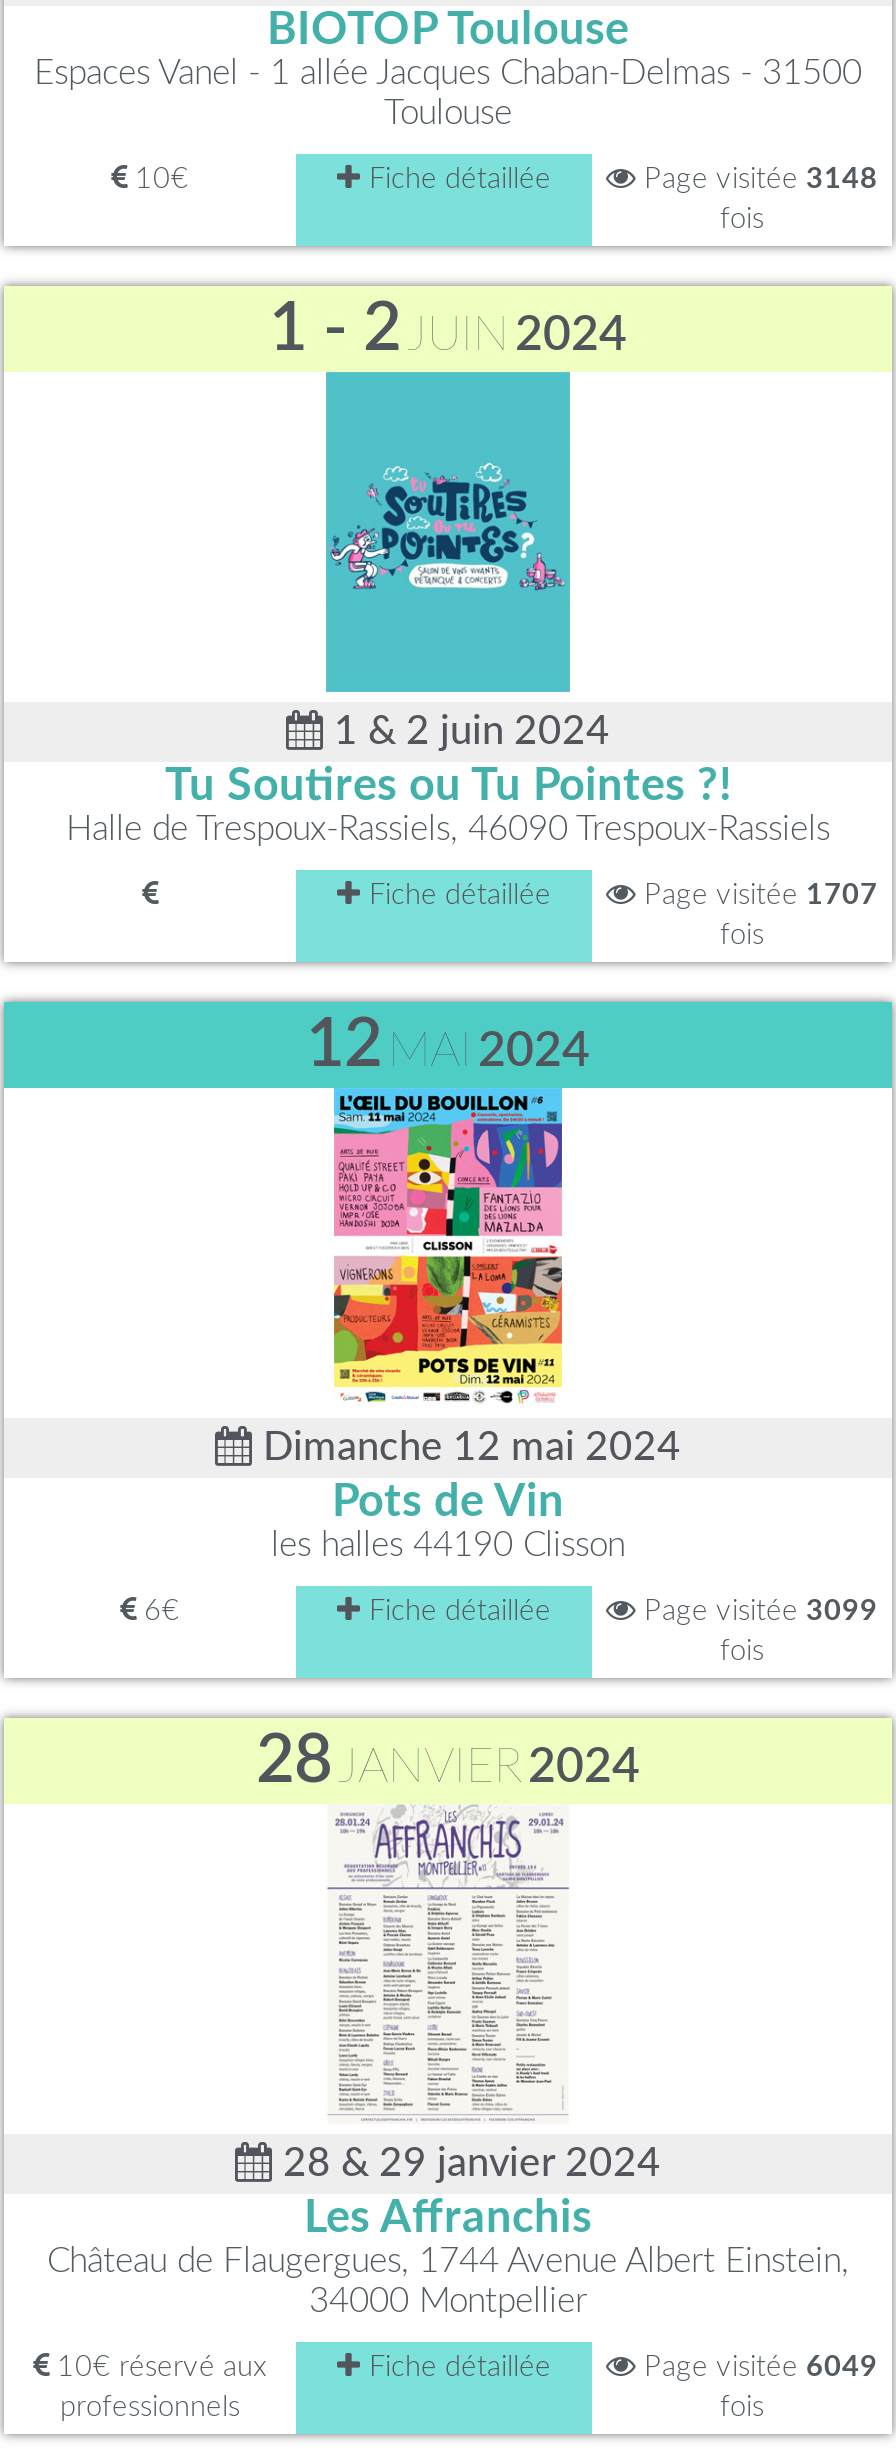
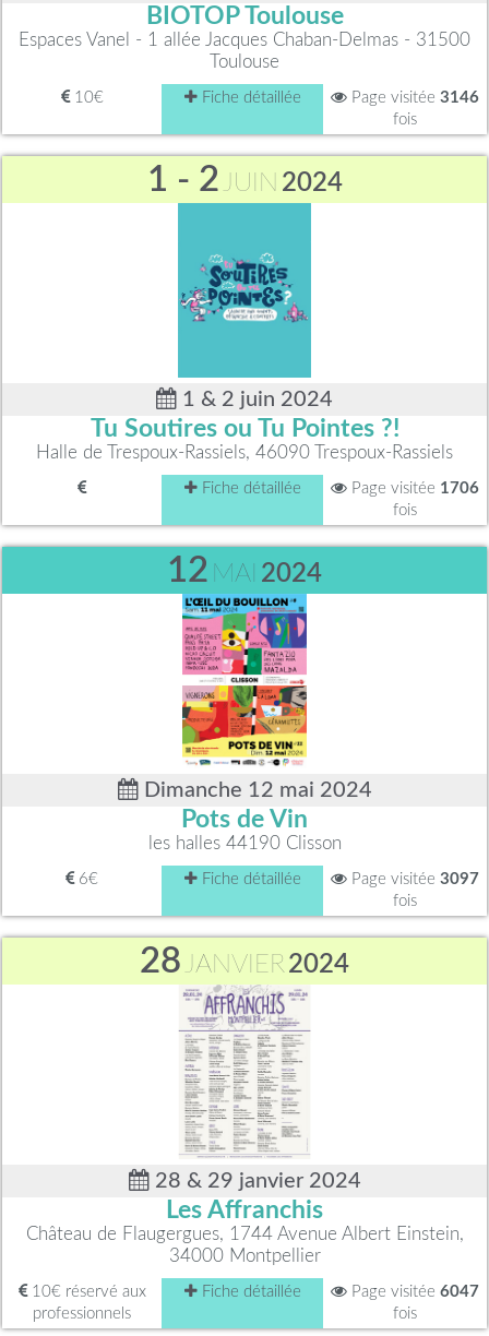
[636,163,878,193] Page visitée 3148 -> [347,89,479,106] Page visitée 3146
[636,879,878,909] Page visitée 1707 -> [347,480,479,496] Page visitée 1706
[636,1595,878,1625] Page visitée 3099 -> [347,871,479,887] Page visitée 3097
[636,2351,878,2381] Page visitée 6049 -> [347,1283,479,1300] Page visitée 6047

